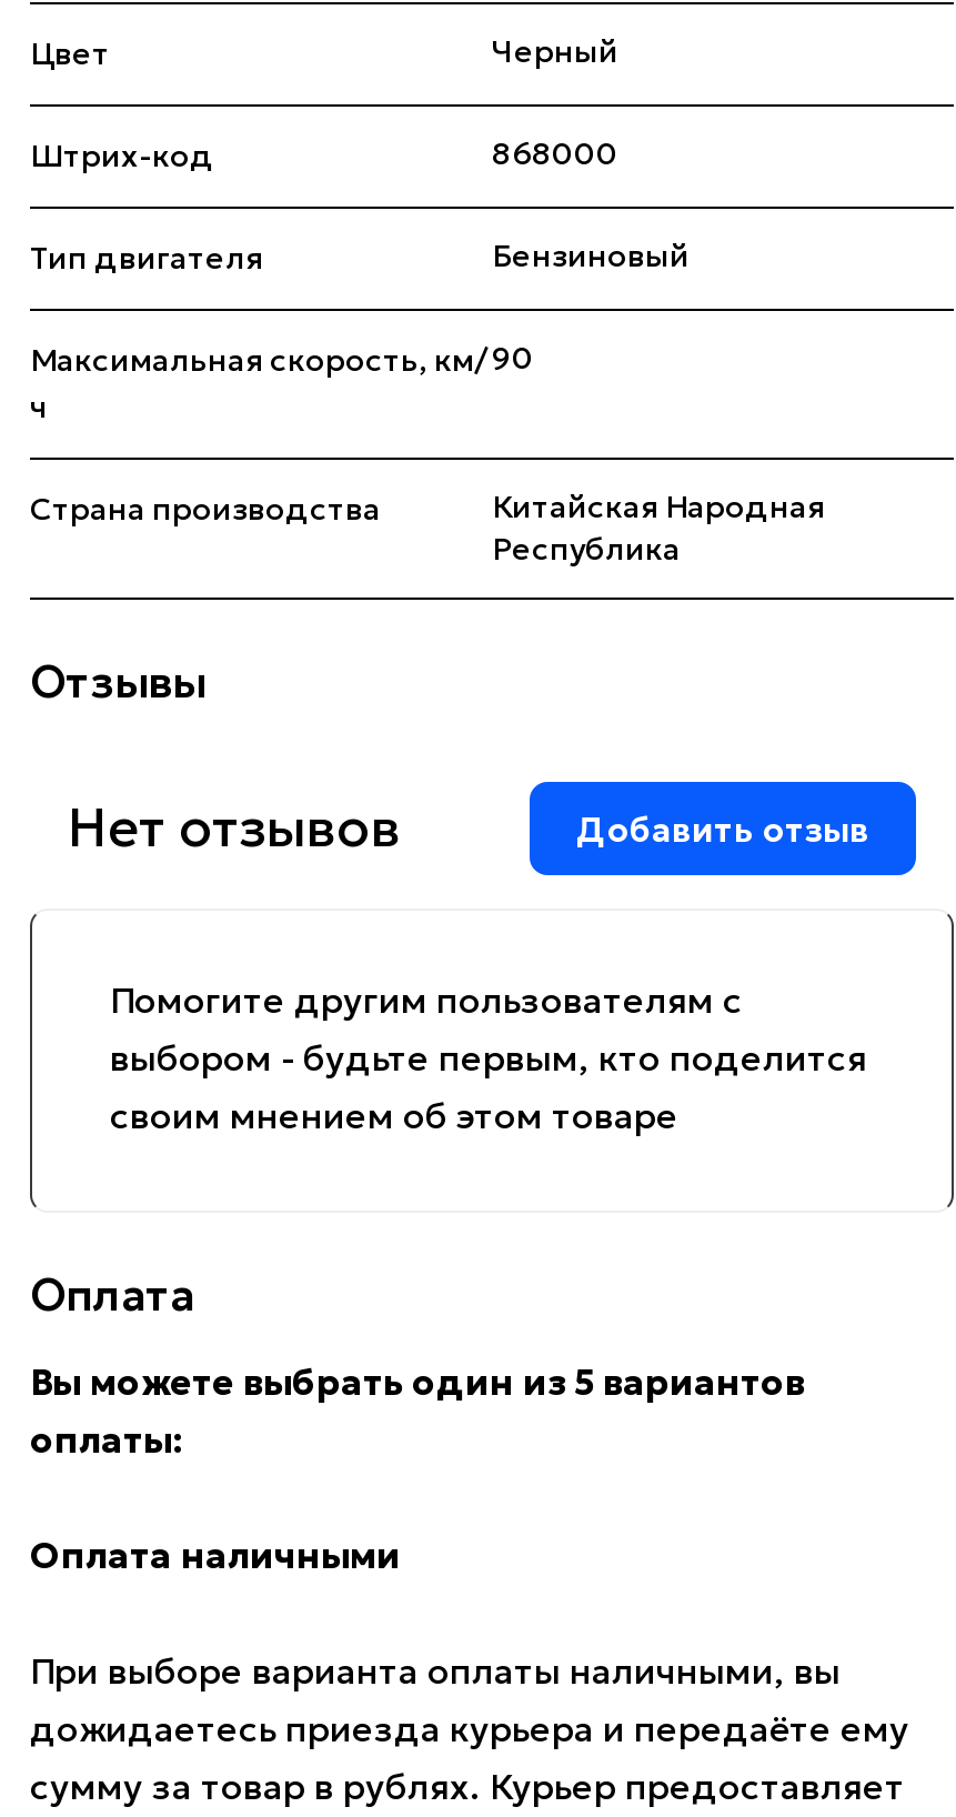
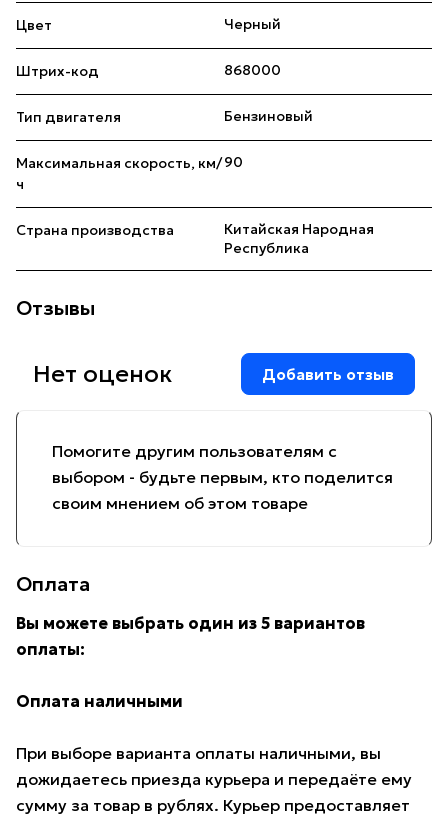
[68,795,401,862] Нет отзывов -> [33,359,172,389] Нет оценок

